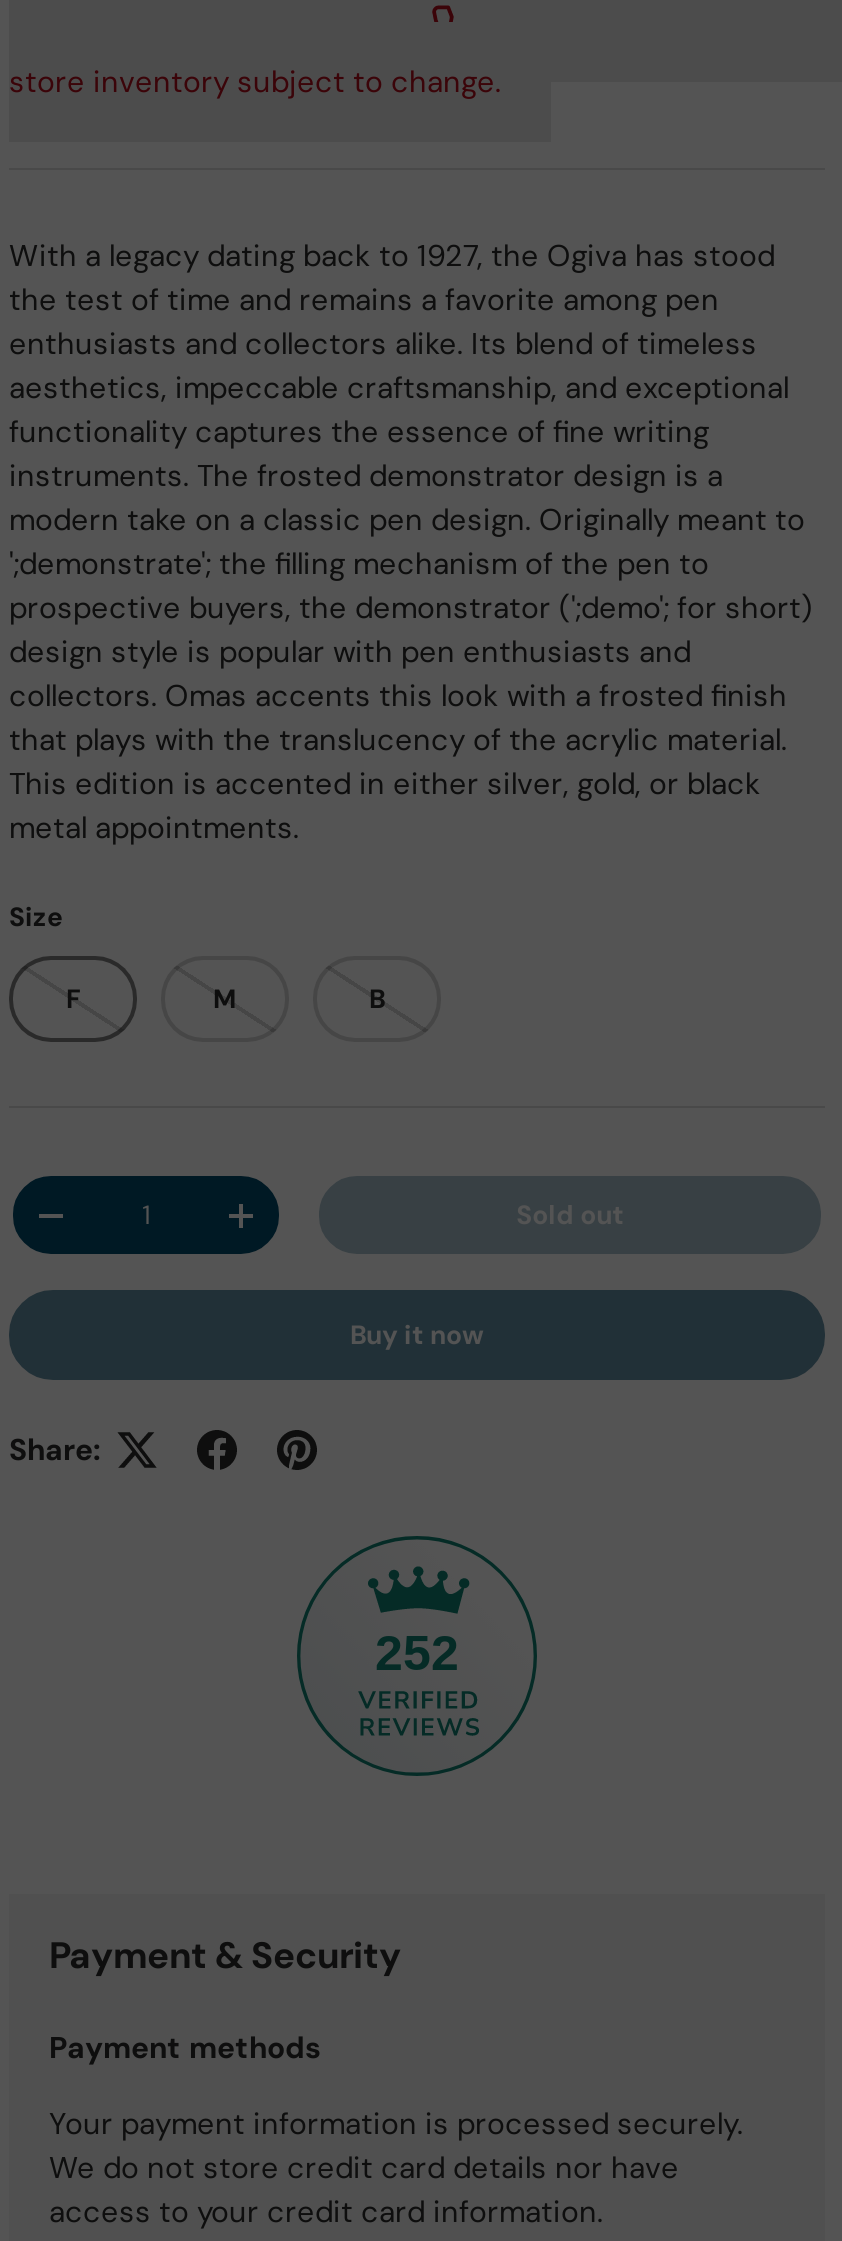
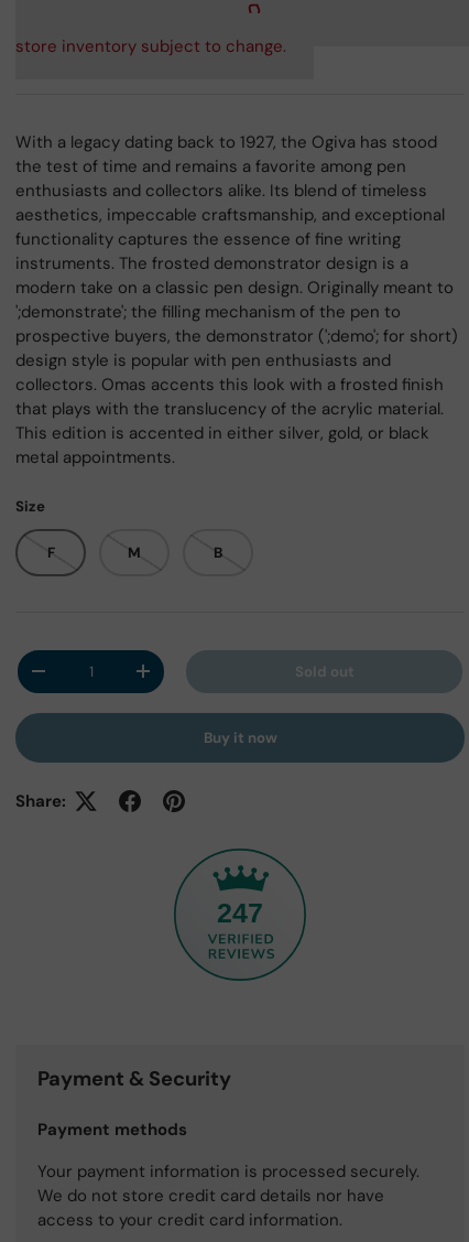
[375,1625,459,1681] 252 -> [217,897,263,928] 247

